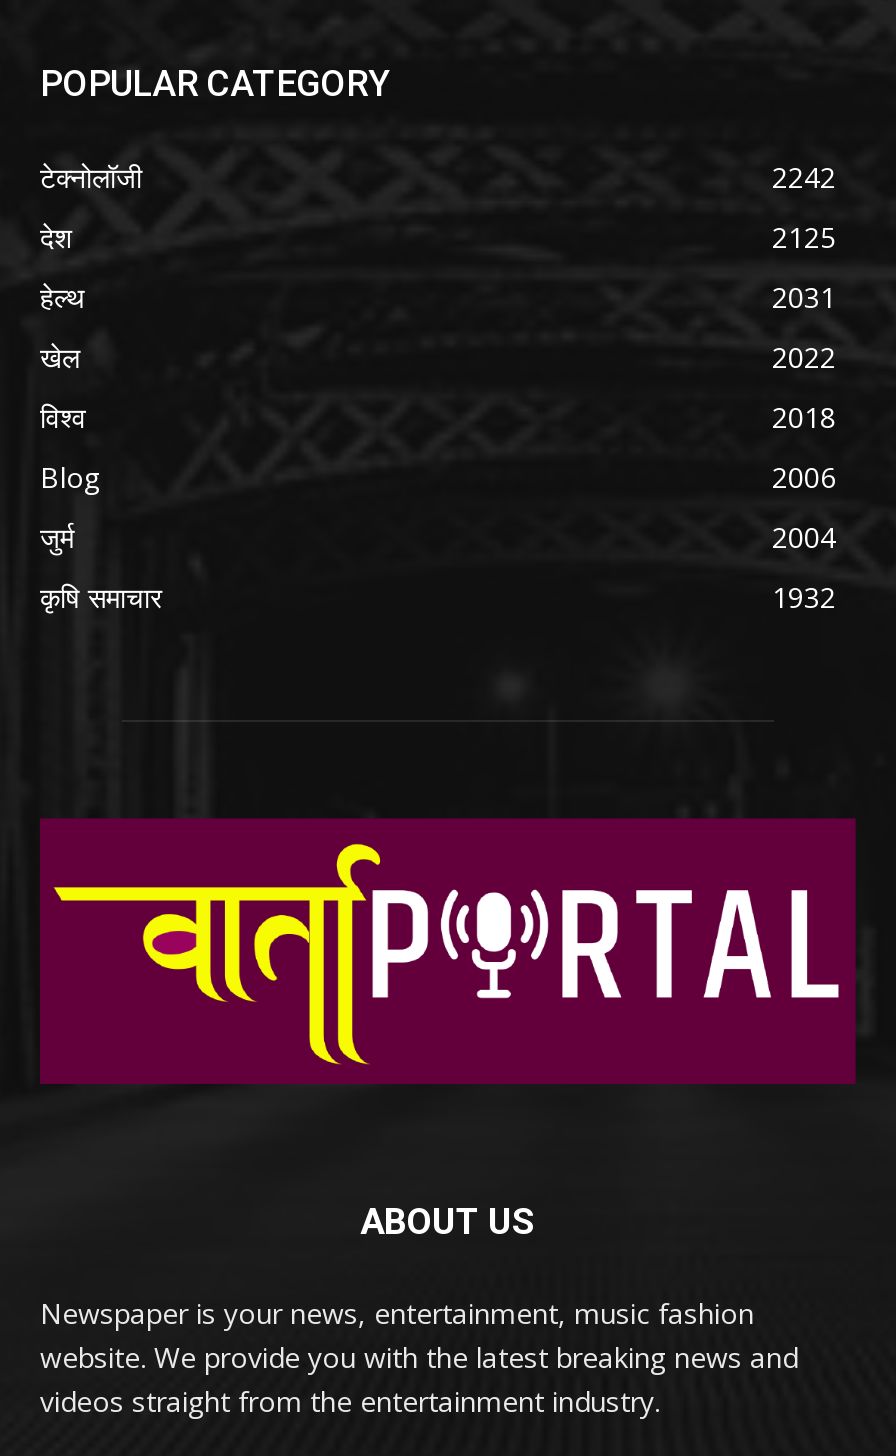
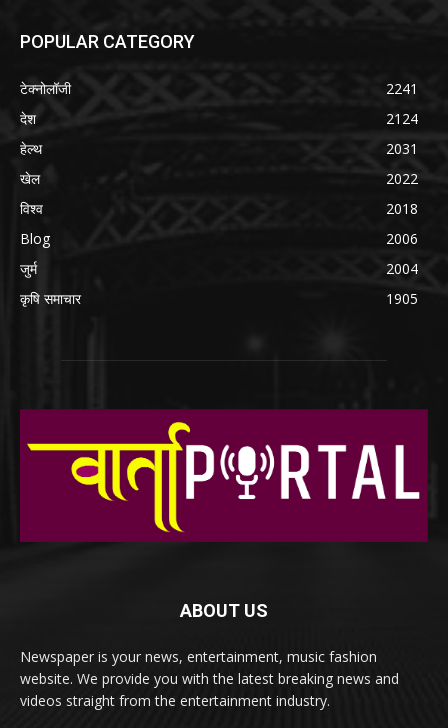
[772,158,836,196] 2242 -> [386,79,418,98] 2241
[772,218,836,256] 2125 -> [386,109,418,128] 2124
[772,578,836,616] 1932 -> [386,289,418,308] 1905

